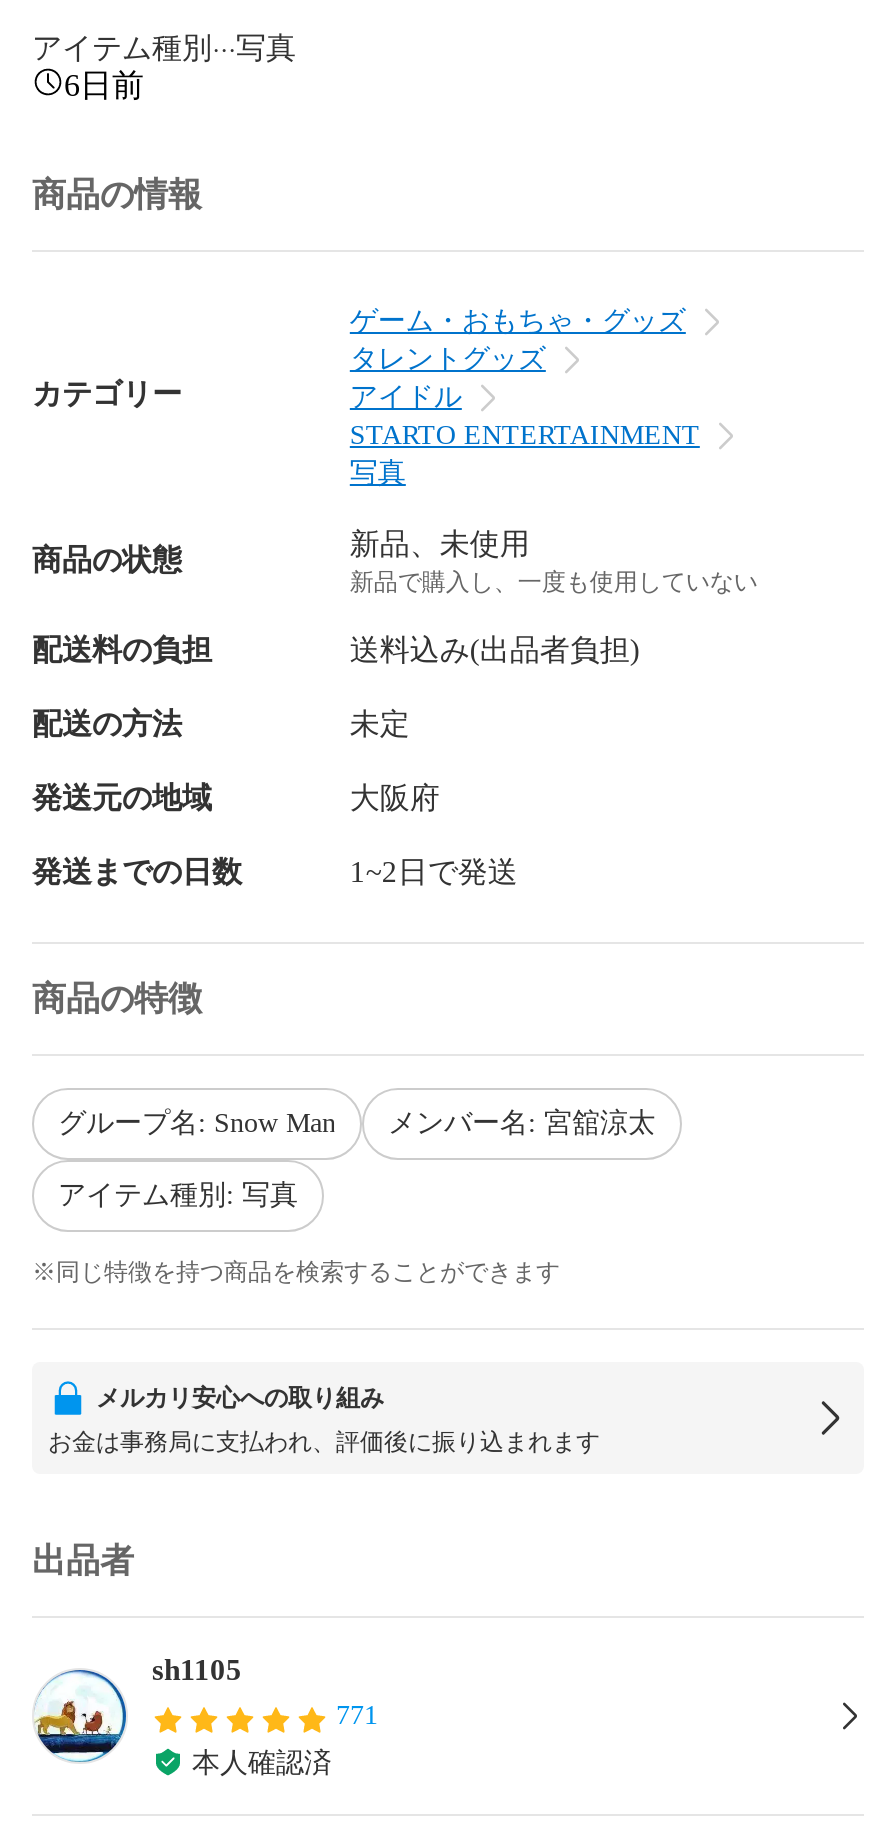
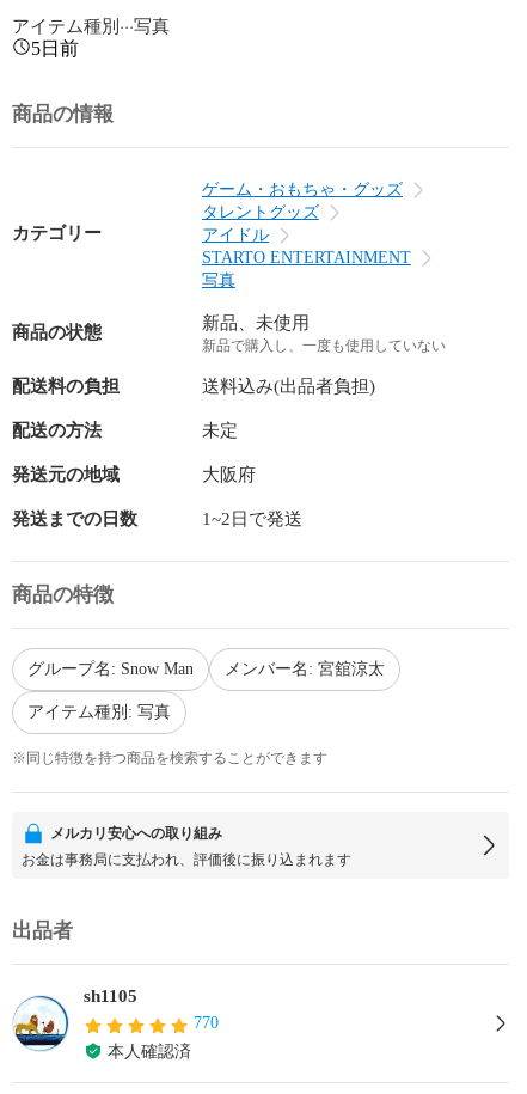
[64,67,144,101] 6日前 -> [31,38,79,58] 5日前
[336,1699,378,1729] 771 -> [194,1014,219,1031] 770

